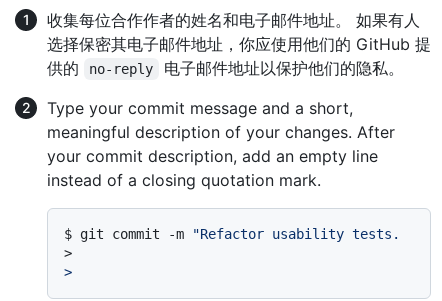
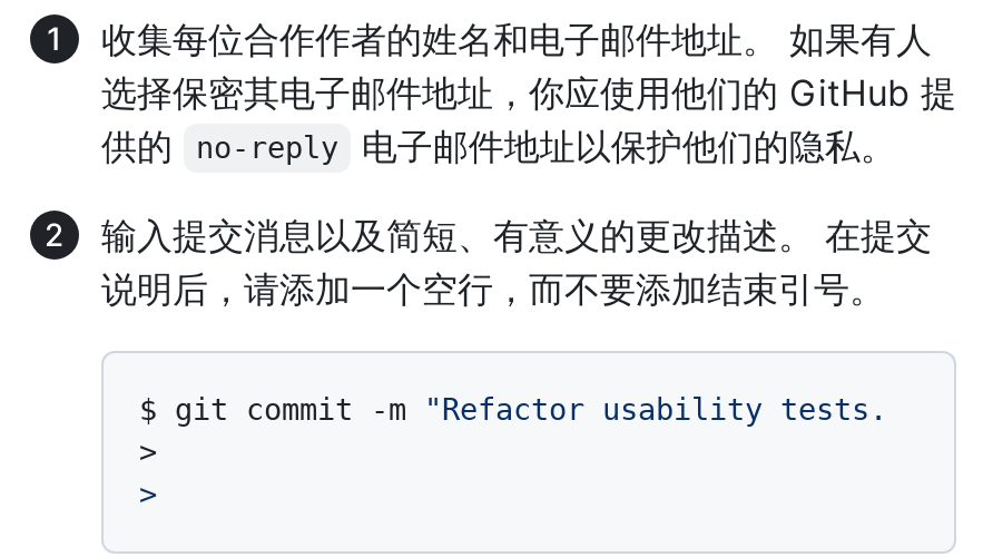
[47,98,395,190] Type your commit message and a short, | meaningful description of your changes. After | your commit description, add an empty line | instead of a closing quotation mark. -> [101,213,932,311] 输入提交消息以及简短、有意义的更改描述。 在提交 | 说明后，请添加一个空行，而不要添加结束引号。

